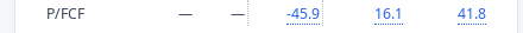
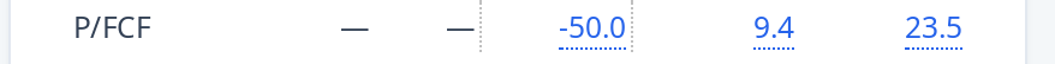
[286,4,320,24] -45.9 -> [559,7,626,47] -50.0
[374,4,403,24] 16.1 -> [753,7,794,47] 9.4
[458,4,486,24] 41.8 -> [905,7,962,47] 23.5

